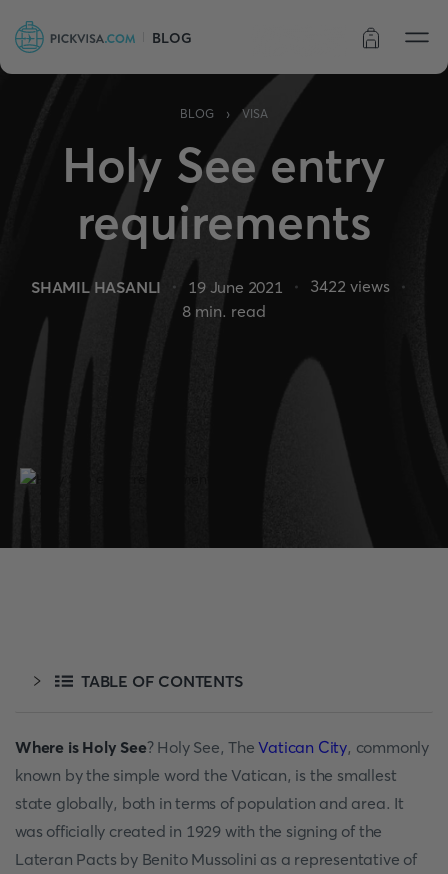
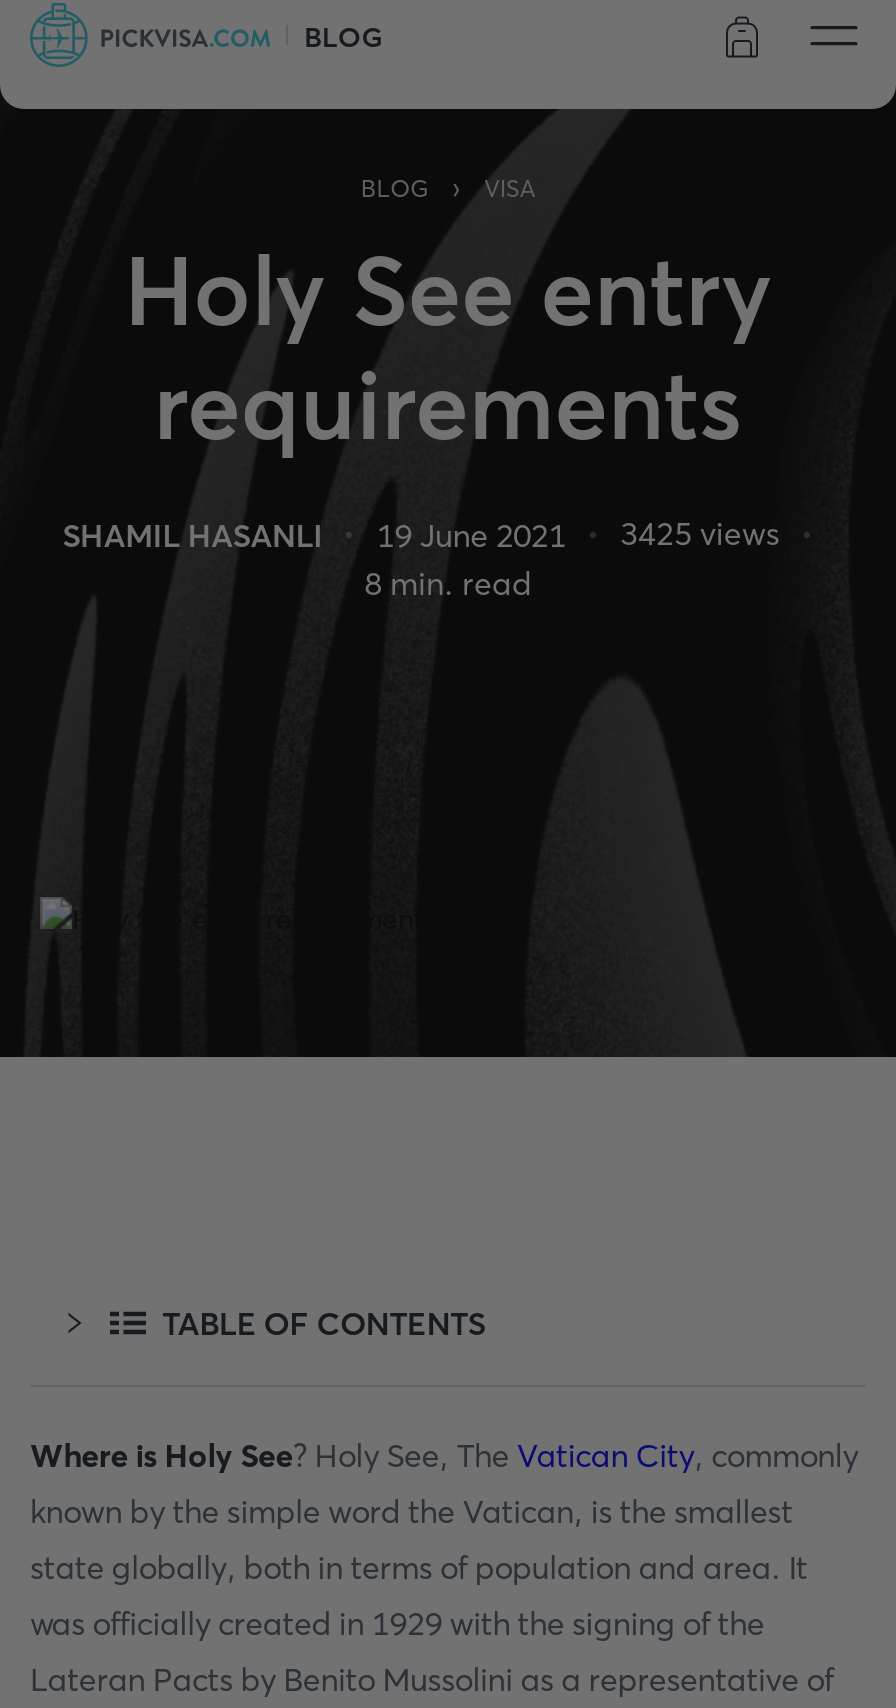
[31,276,390,296] SHAMIL HASANLI 19 June 2021 3422 views -> [62,513,780,554] SHAMIL HASANLI 19 June 2021 3425 views

